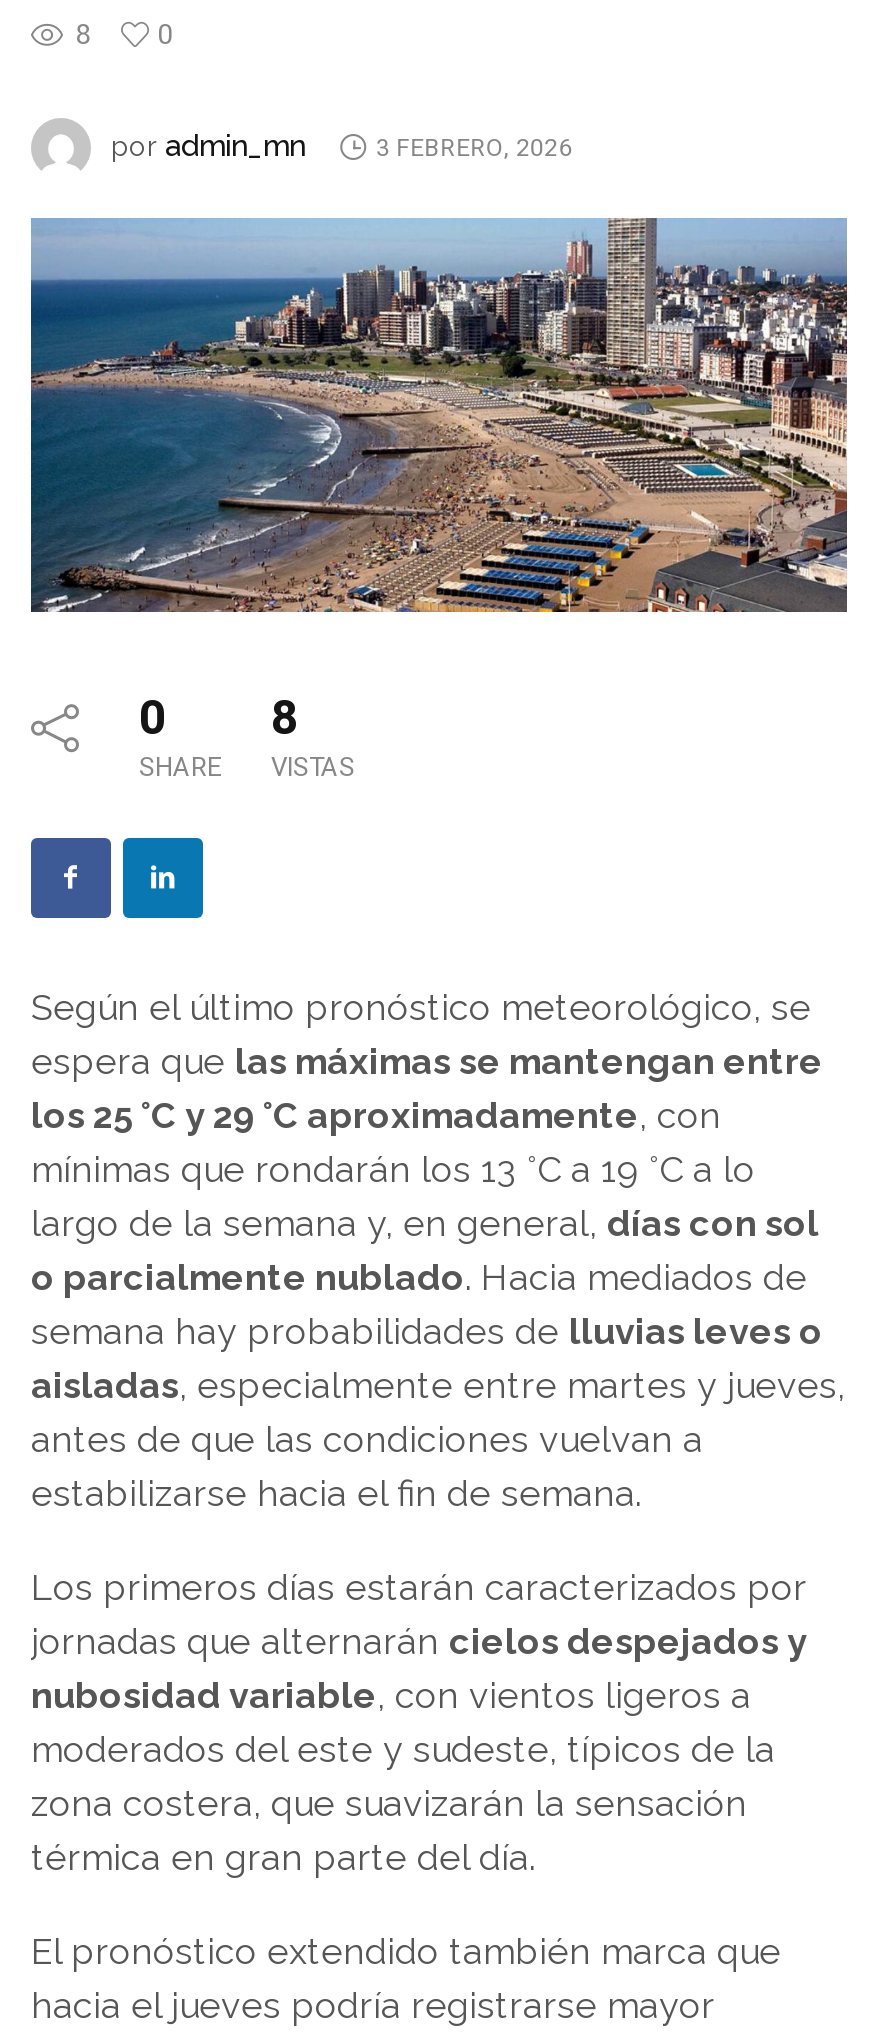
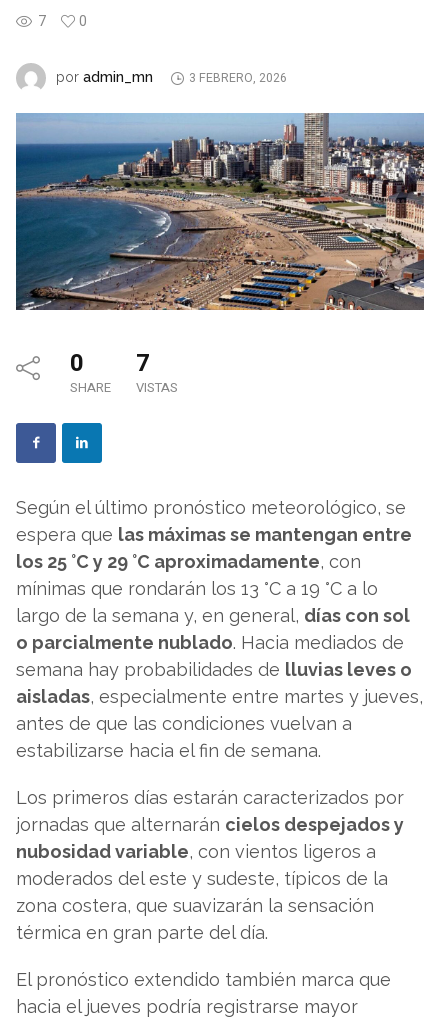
[75,14,173,56] 8 0 -> [38,11,87,32] 7 0
[139,683,299,753] 0 8 -> [70,346,150,381] 0 7

